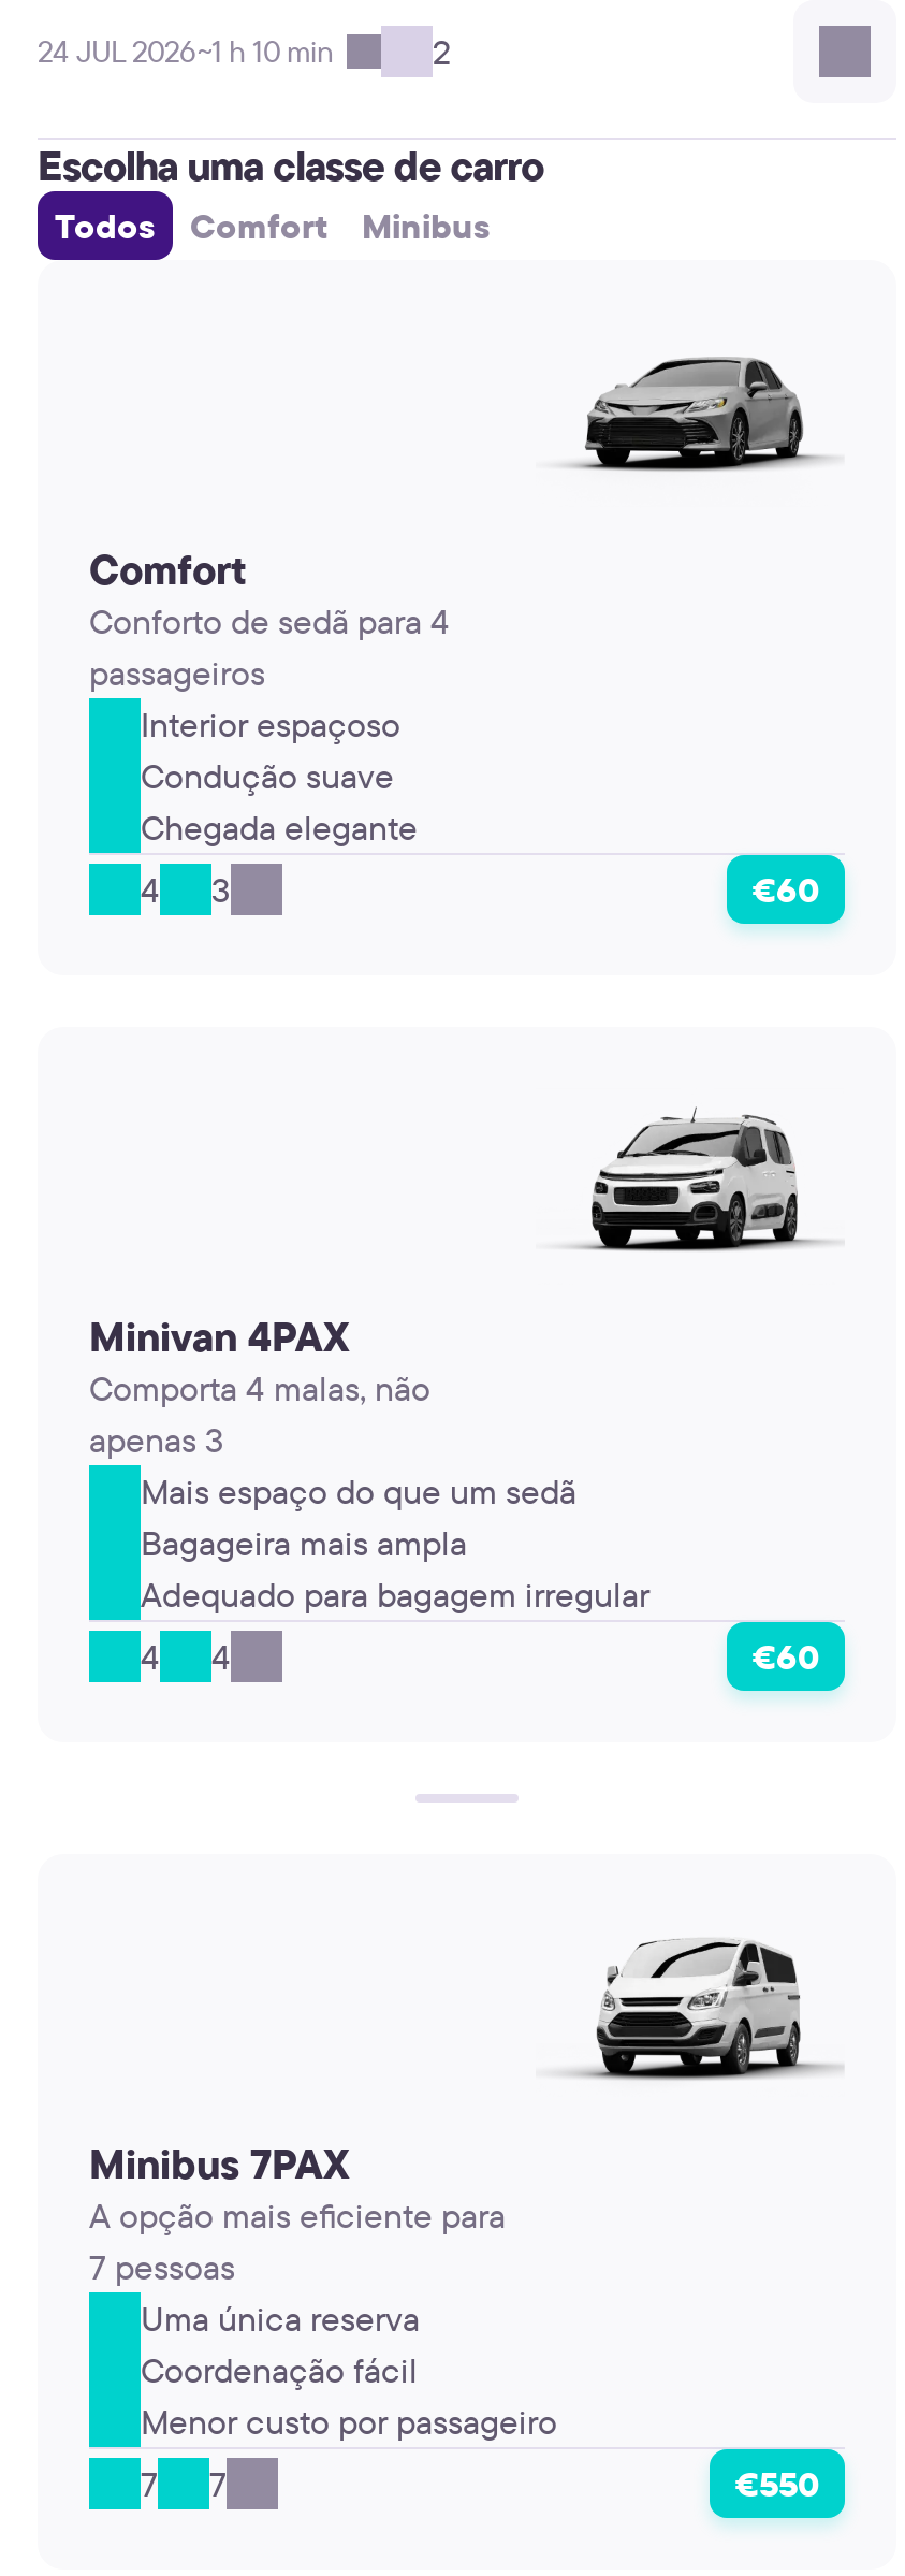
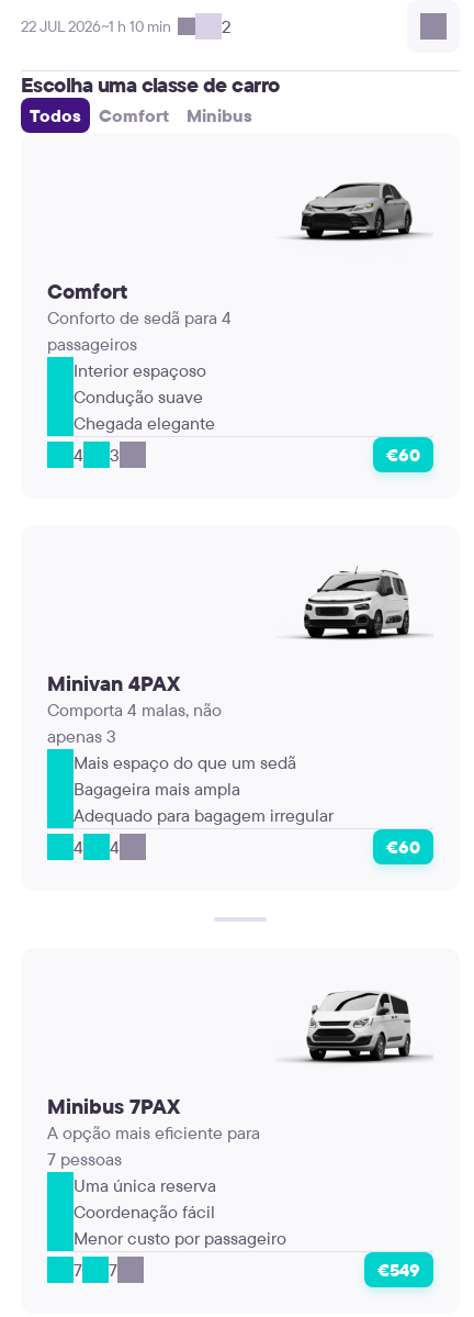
[38,32,347,71] 24 JUL 2026~1 h 10 min -> [21,16,178,36] 22 JUL 2026~1 h 10 min
[735,2462,819,2505] €550 -> [377,1259,420,1281] €549

